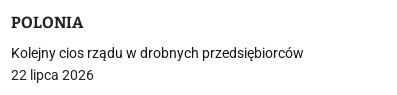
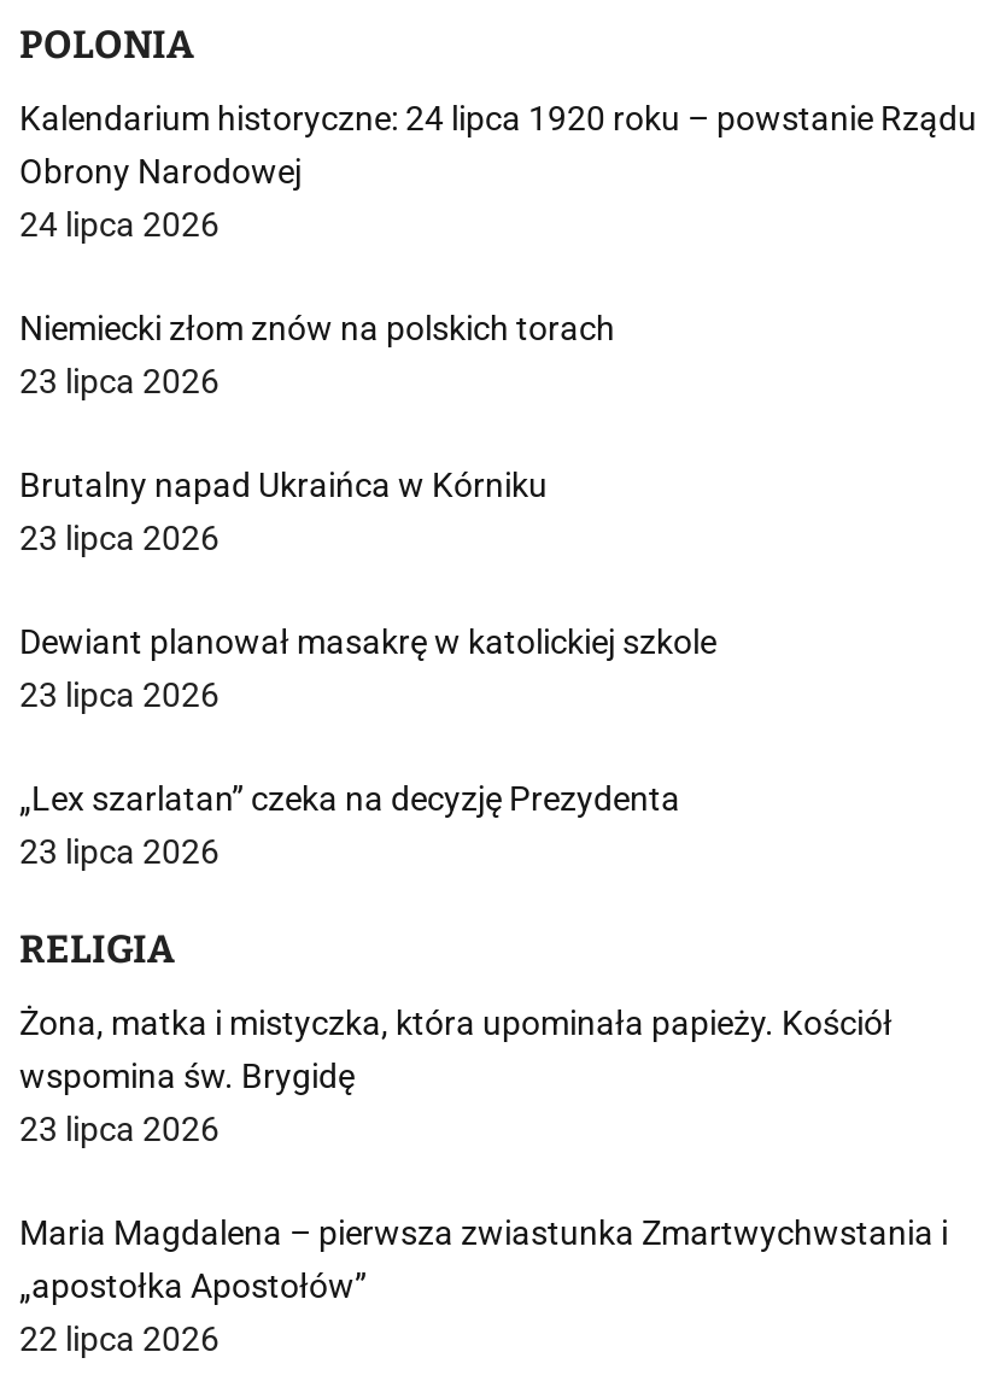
[11,45,304,61] Kolejny cios rządu w drobnych przedsiębiorców -> [19,99,977,1305] Kalendarium historyczne: 24 lipca 1920 roku – powstanie Rządu | Obrony Narodowej | 24 lipca 2026 | Niemiecki złom znów na polskich torach | 23 lipca 2026 | Brutalny napad Ukraińca w Kórniku | 23 lipca 2026 | Dewiant planował masakrę w katolickiej szkole | 23 lipca 2026 | „Lex szarlatan” czeka na decyzję Prezydenta | 23 lipca 2026 | RELIGIA | Żona, matka i mistyczka, która upominała papieży. Kościół | wspomina św. Brygidę | 23 lipca 2026 | Maria Magdalena – pierwsza zwiastunka Zmartwychwstania i | „apostołka Apostołów”

